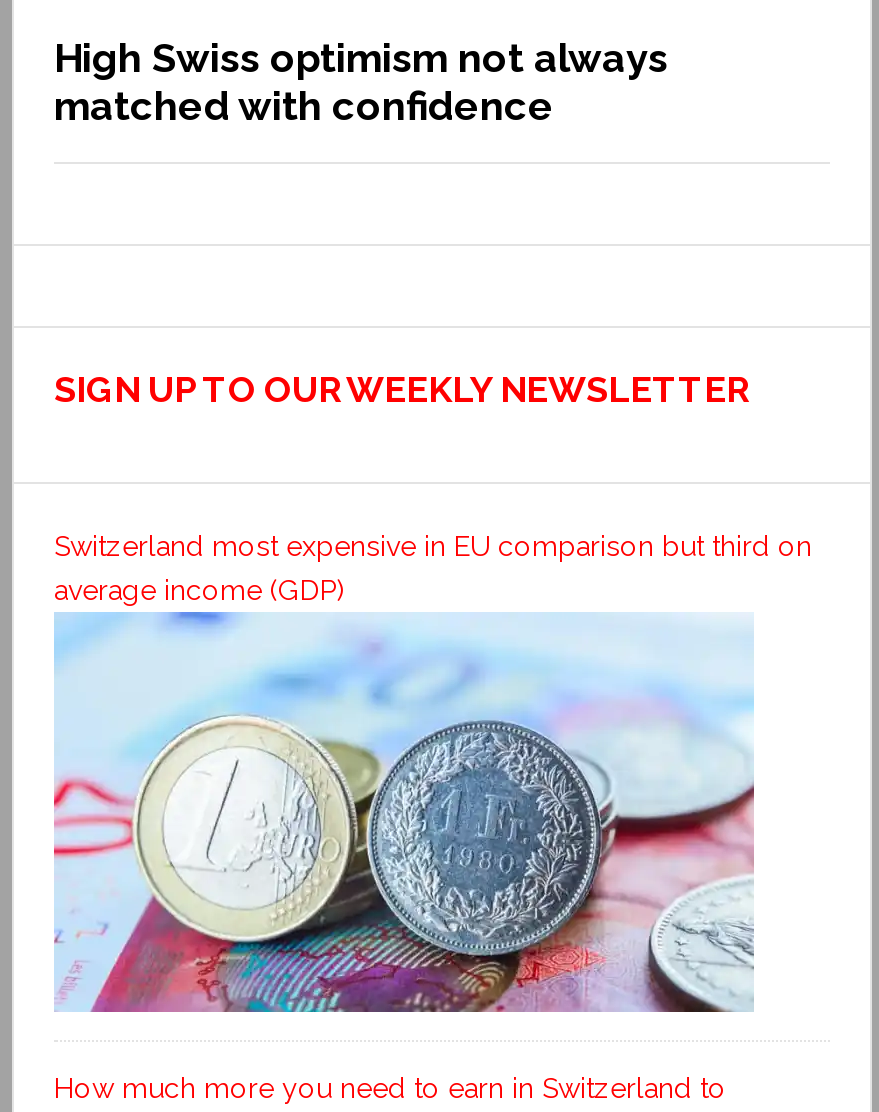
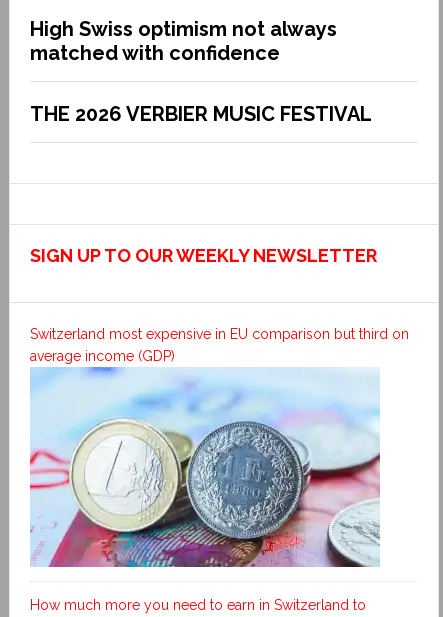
none -> [30,102,372,126] THE 2026 VERBIER MUSIC FESTIVAL

